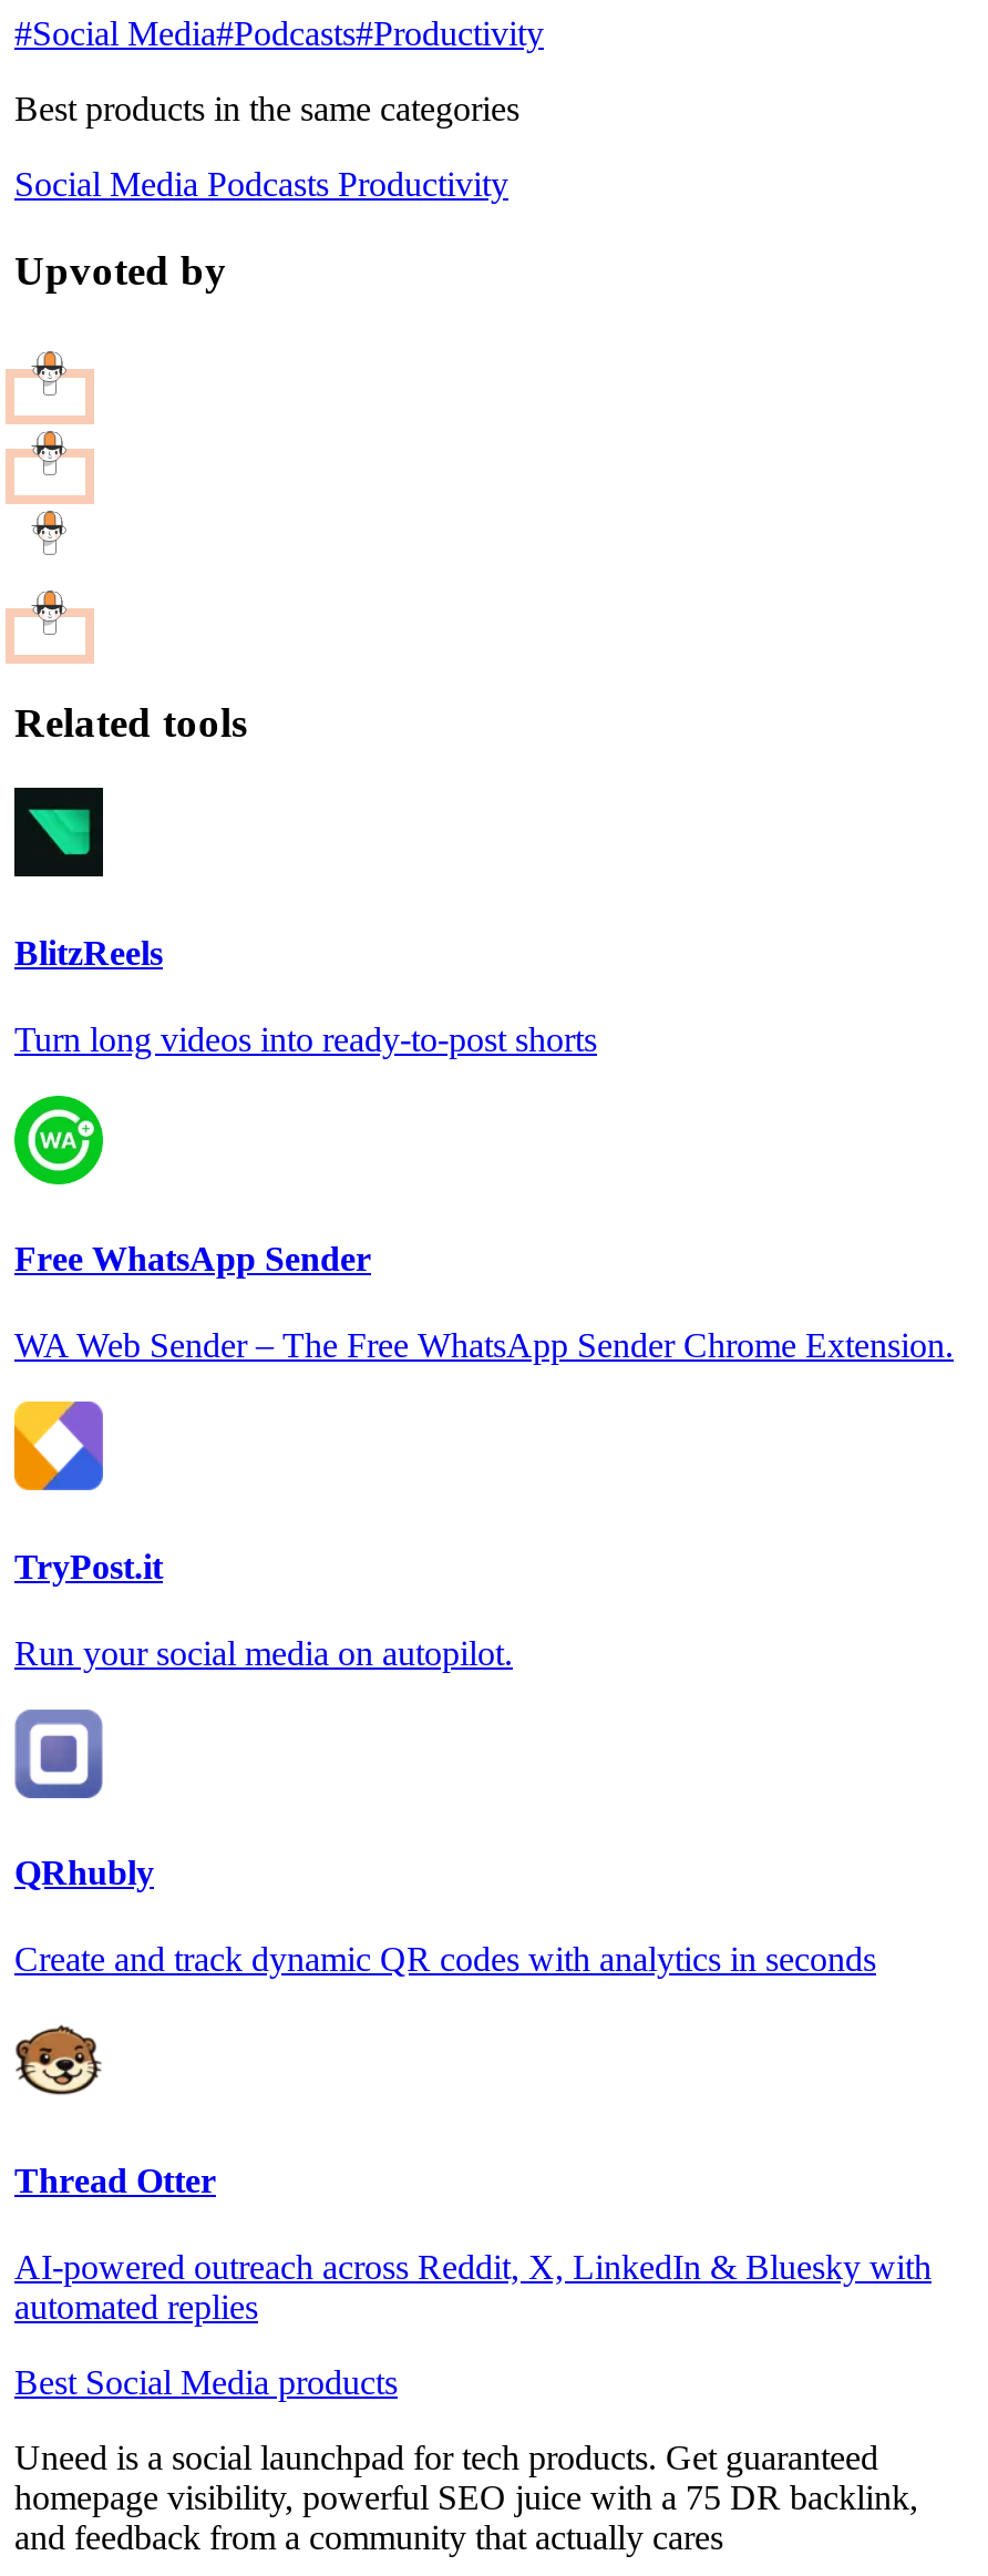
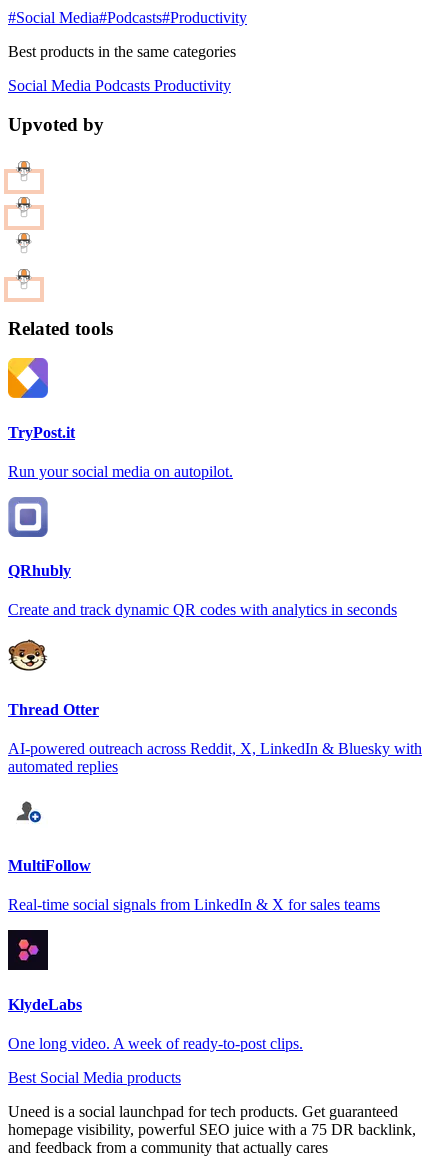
[12,786,597,1058] [image] | BlitzReels | Turn long videos into ready-to-post shorts -> none
[12,1094,954,1365] [image] | Free WhatsApp Sender | WA Web Sender – The Free WhatsApp Sender Chrome Extension. -> none
moved [14,1402,932,2326] -> [8,358,422,775]: [image] | TryPost.it | Run your social media on autopilot. | QRhubly | Create and track dynamic QR codes with analytics in seconds | Thread Otter | AI-powered outreach across Reddit, X, LinkedIn & Bluesky with | automated replies
none -> [7,929,303,1052] [image] | KlydeLabs | One long video. A week of ready-to-post clips.
none -> [8,792,380,913] [image] | MultiFollow | Real-time social signals from LinkedIn & X for sales teams

